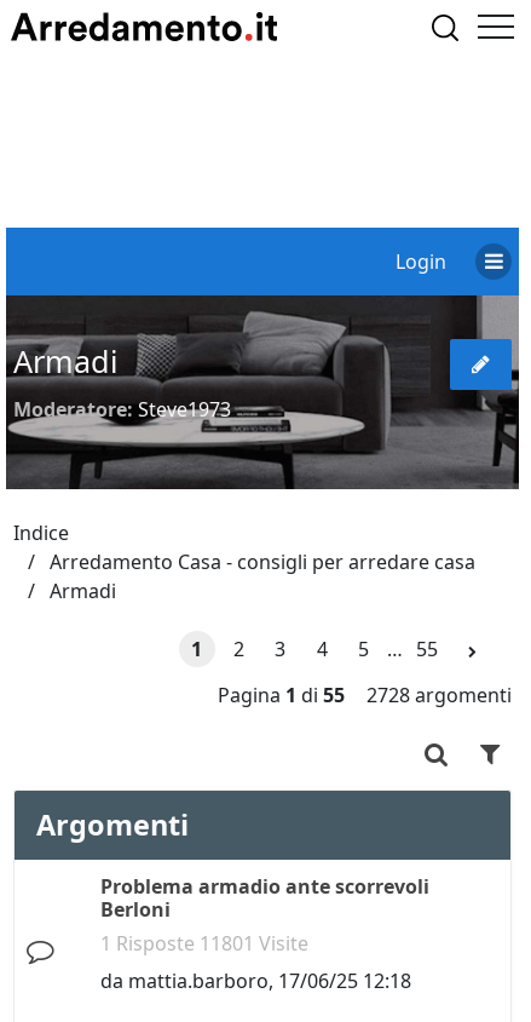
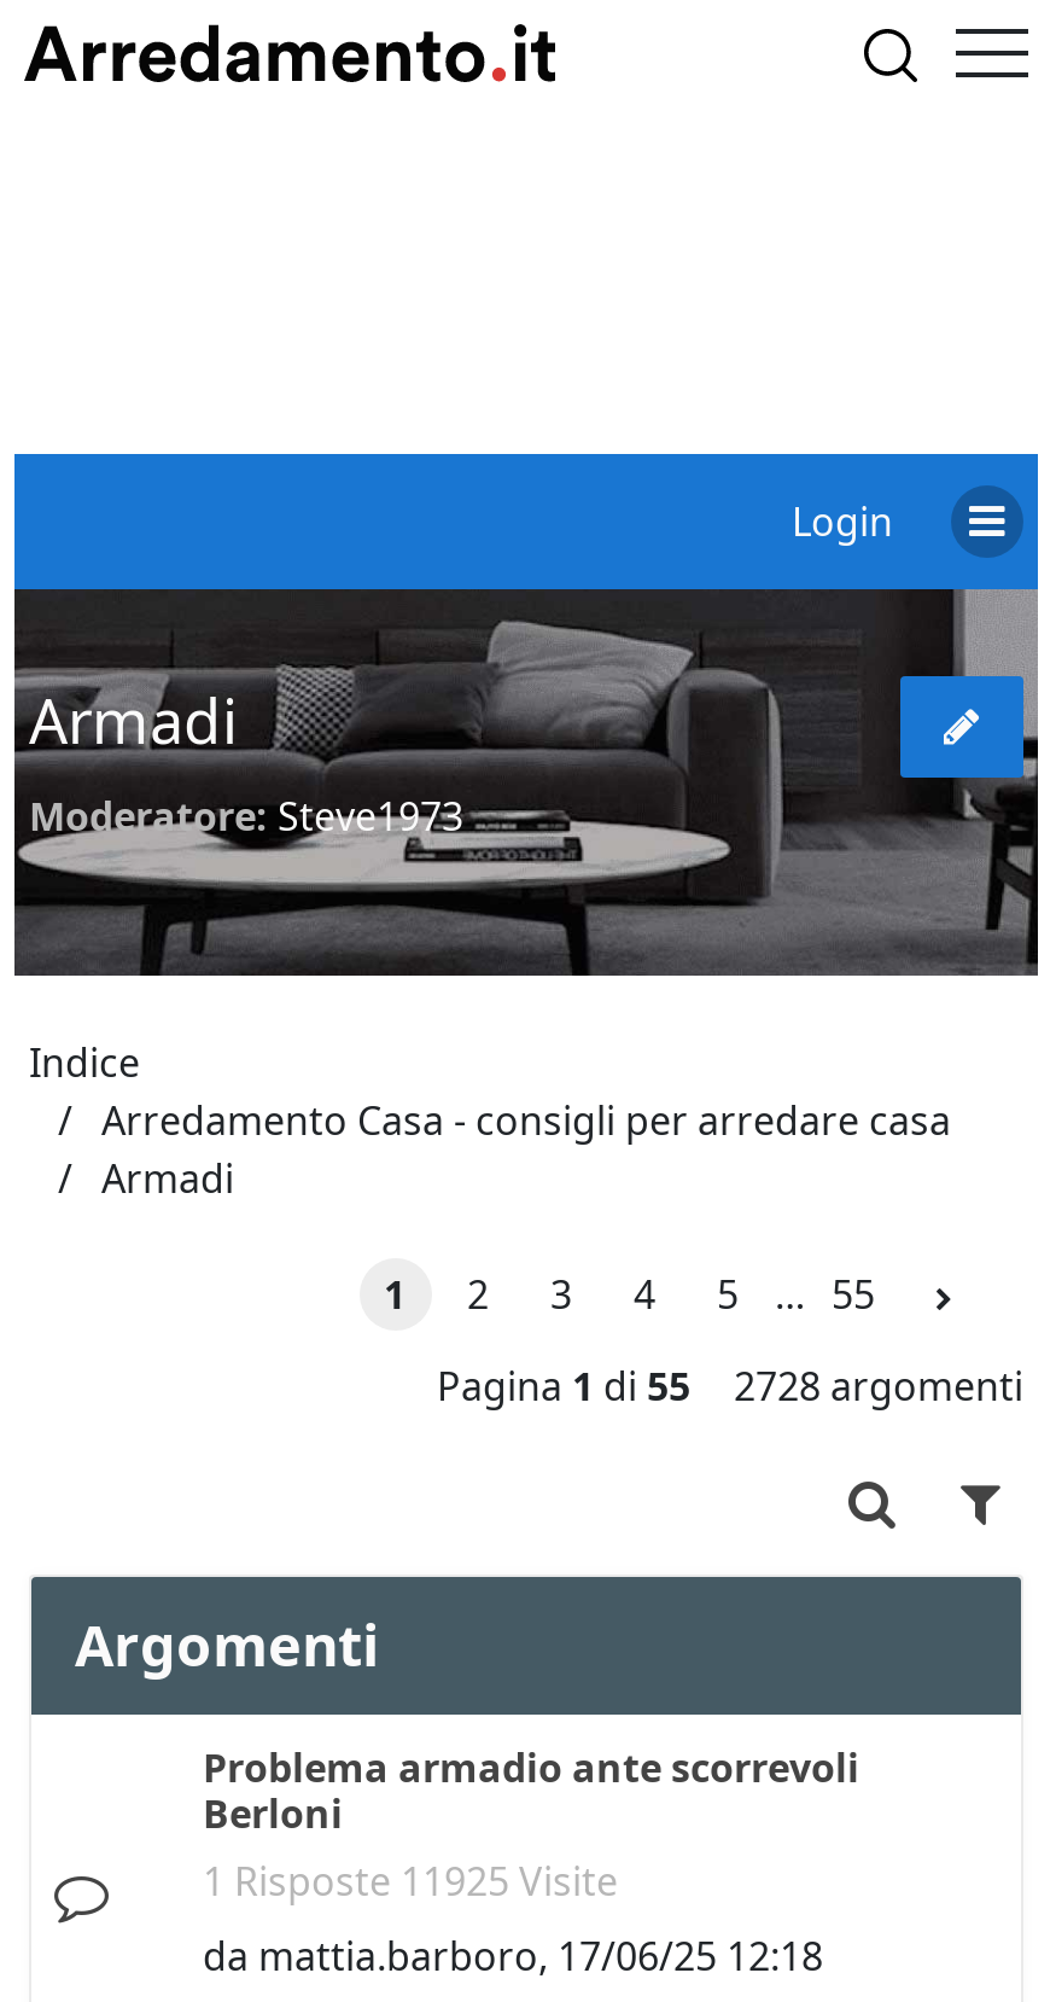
[100,930,308,957] 1 Risposte 11801 Visite -> [203,1855,618,1908] 1 Risposte 11925 Visite

